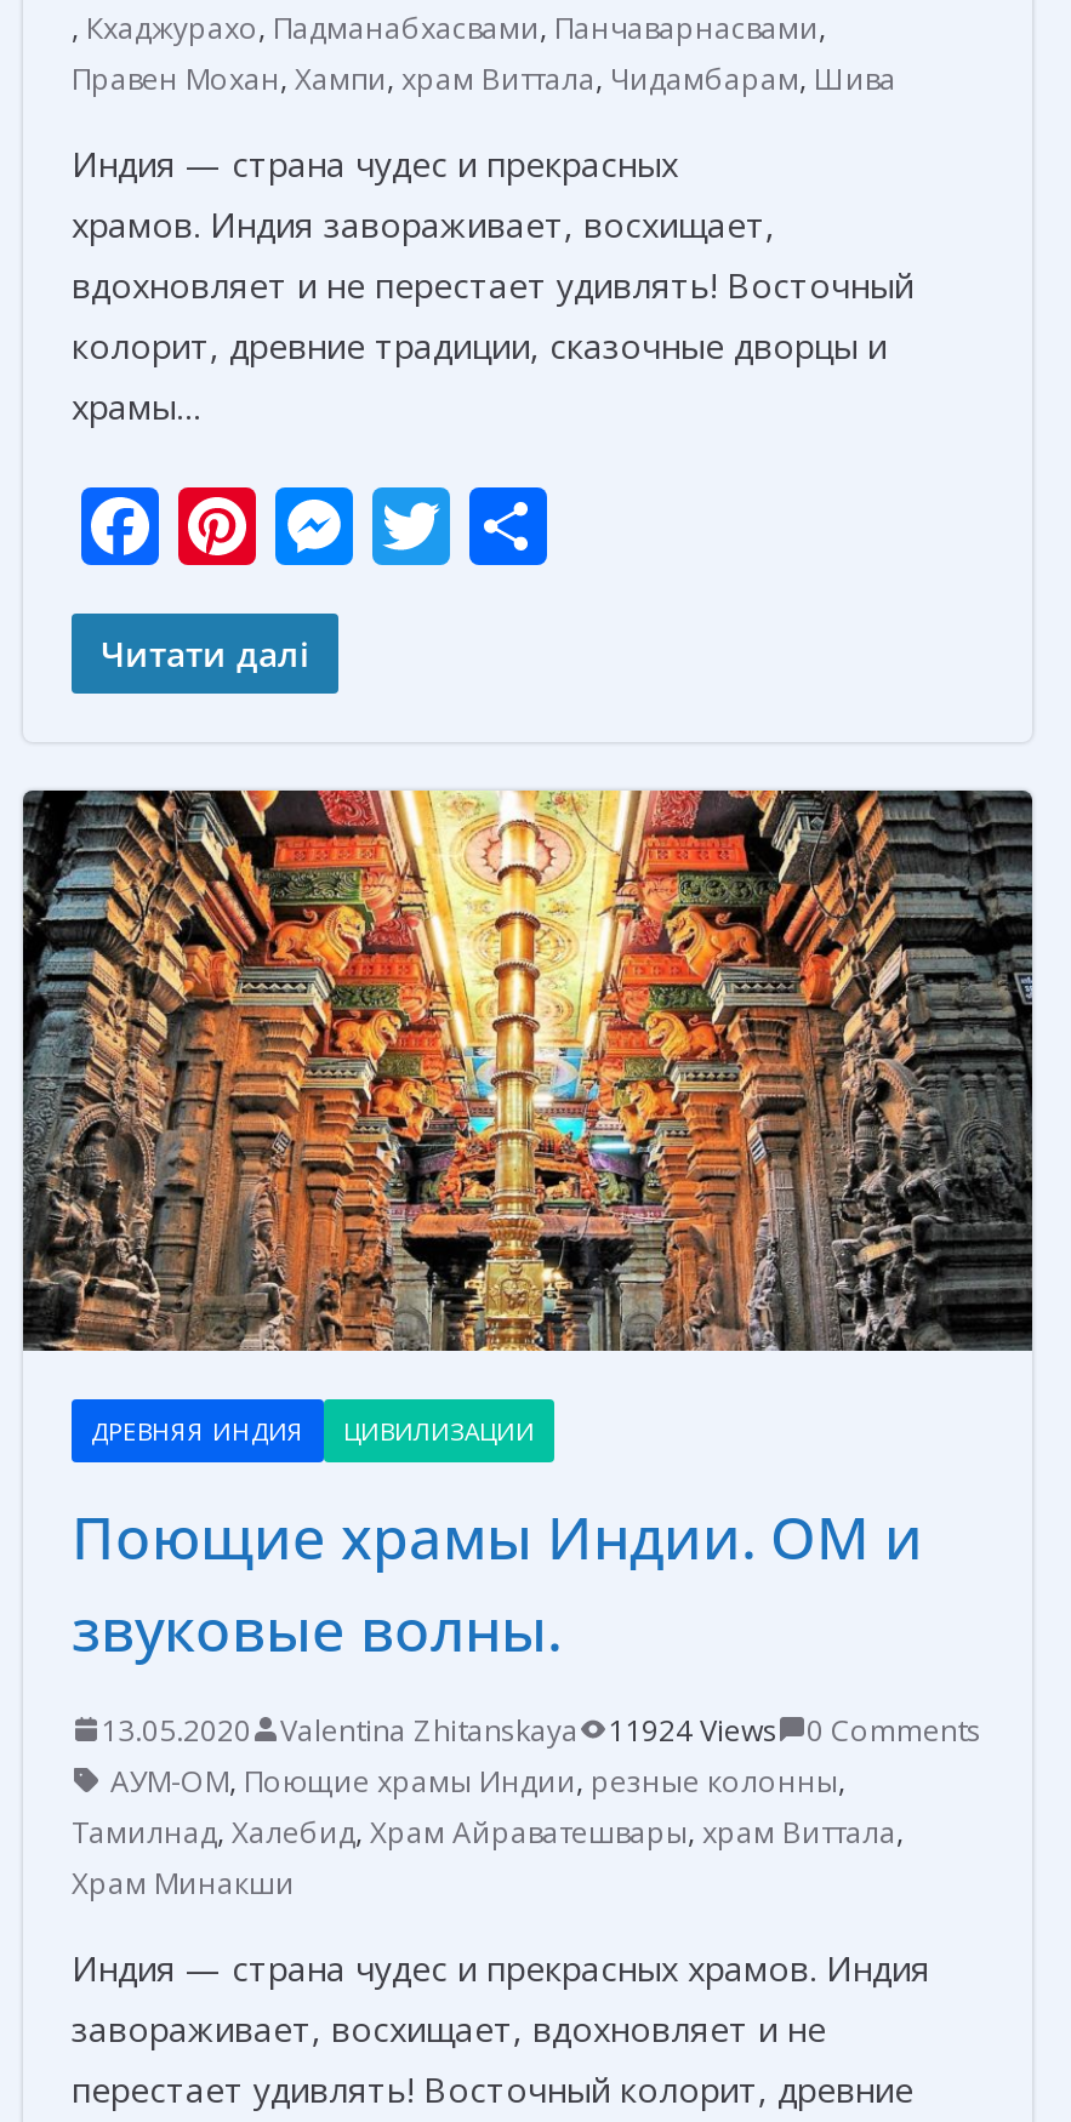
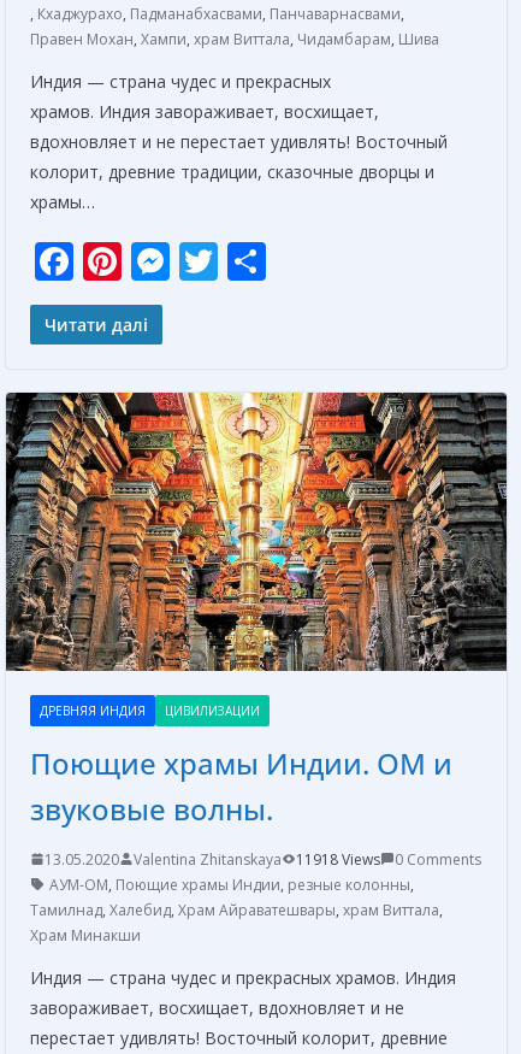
[101,1709,981,1751] 13.05.2020 Valentina Zhitanskaya 11924 Views 0 Comments -> [45,849,481,870] 13.05.2020 Valentina Zhitanskaya 11918 Views 0 Comments

